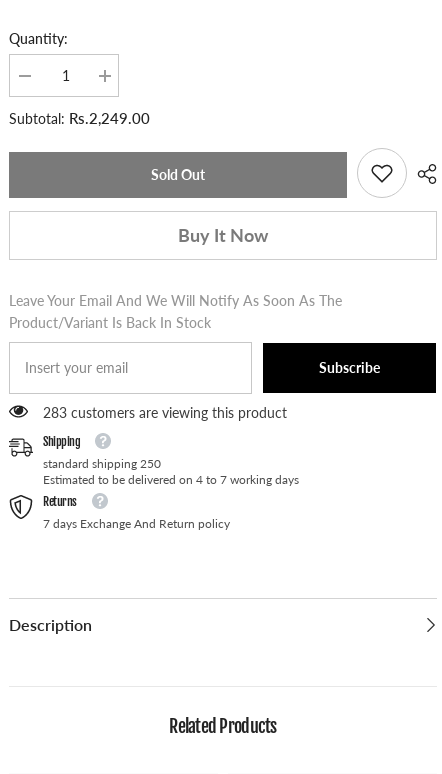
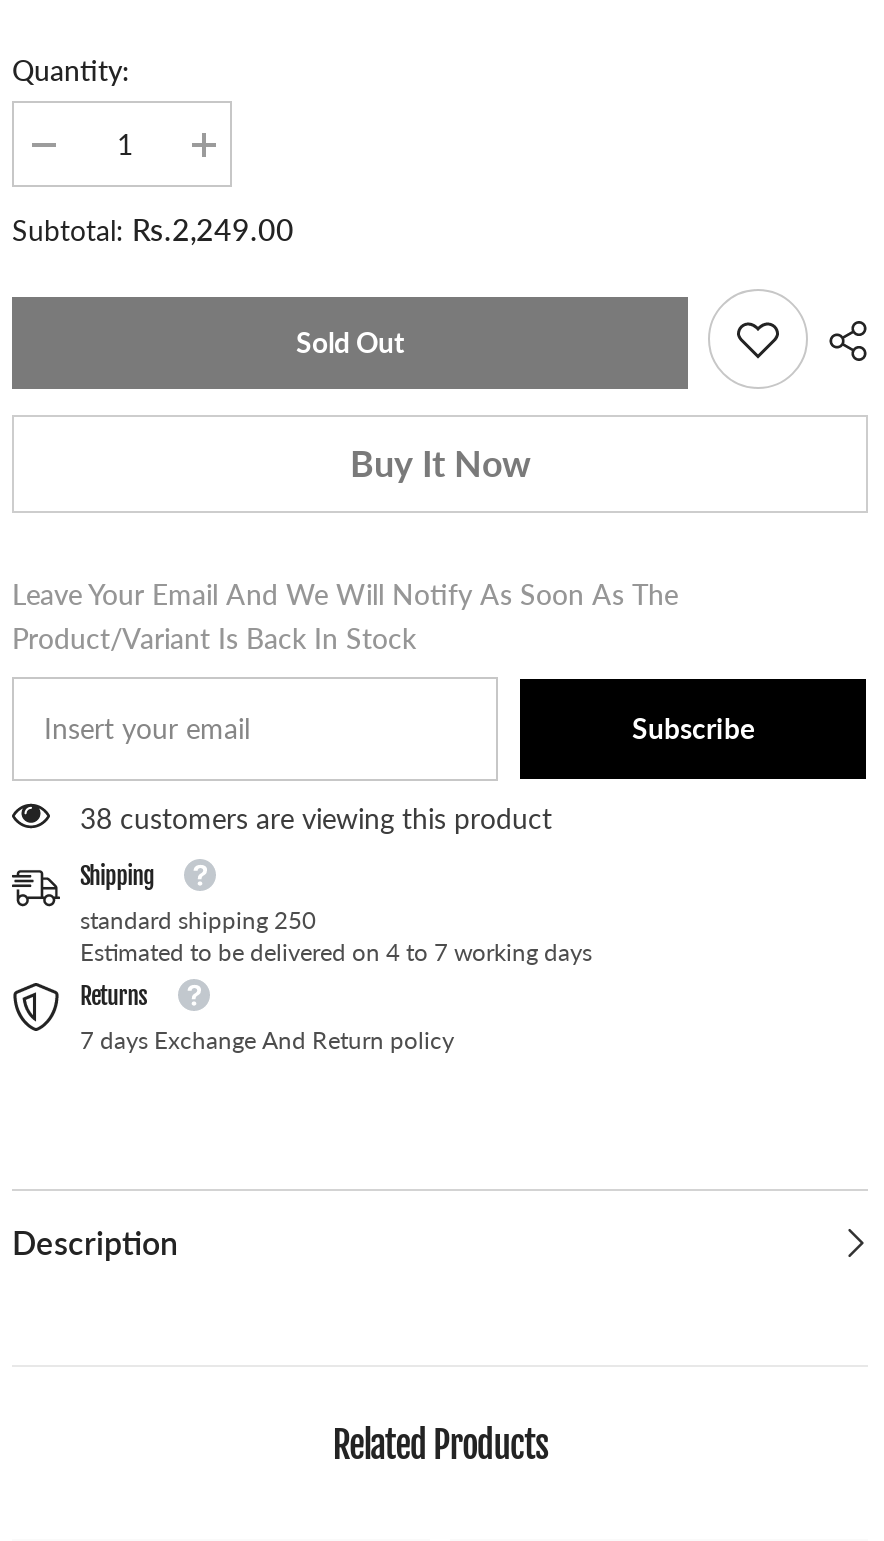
[43,404,287,421] 283 customers are viewing this product -> [80,801,552,835] 38 customers are viewing this product

